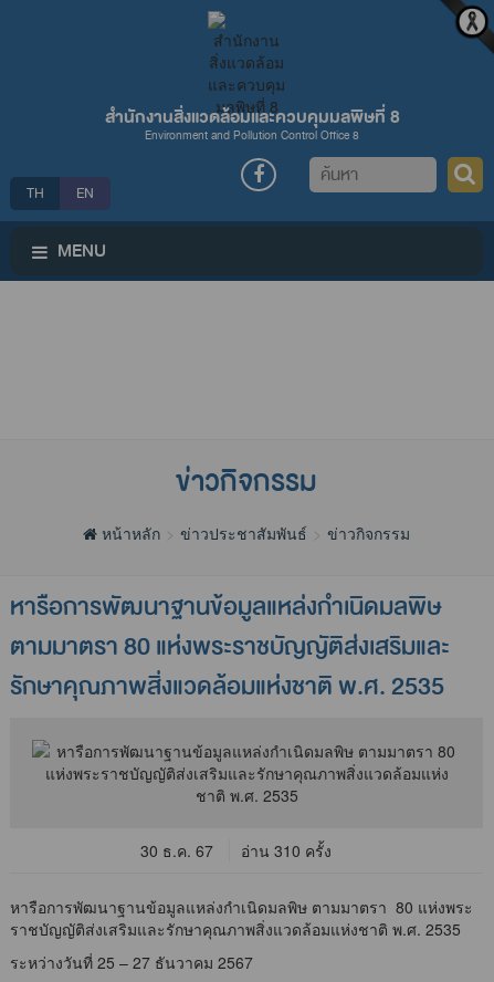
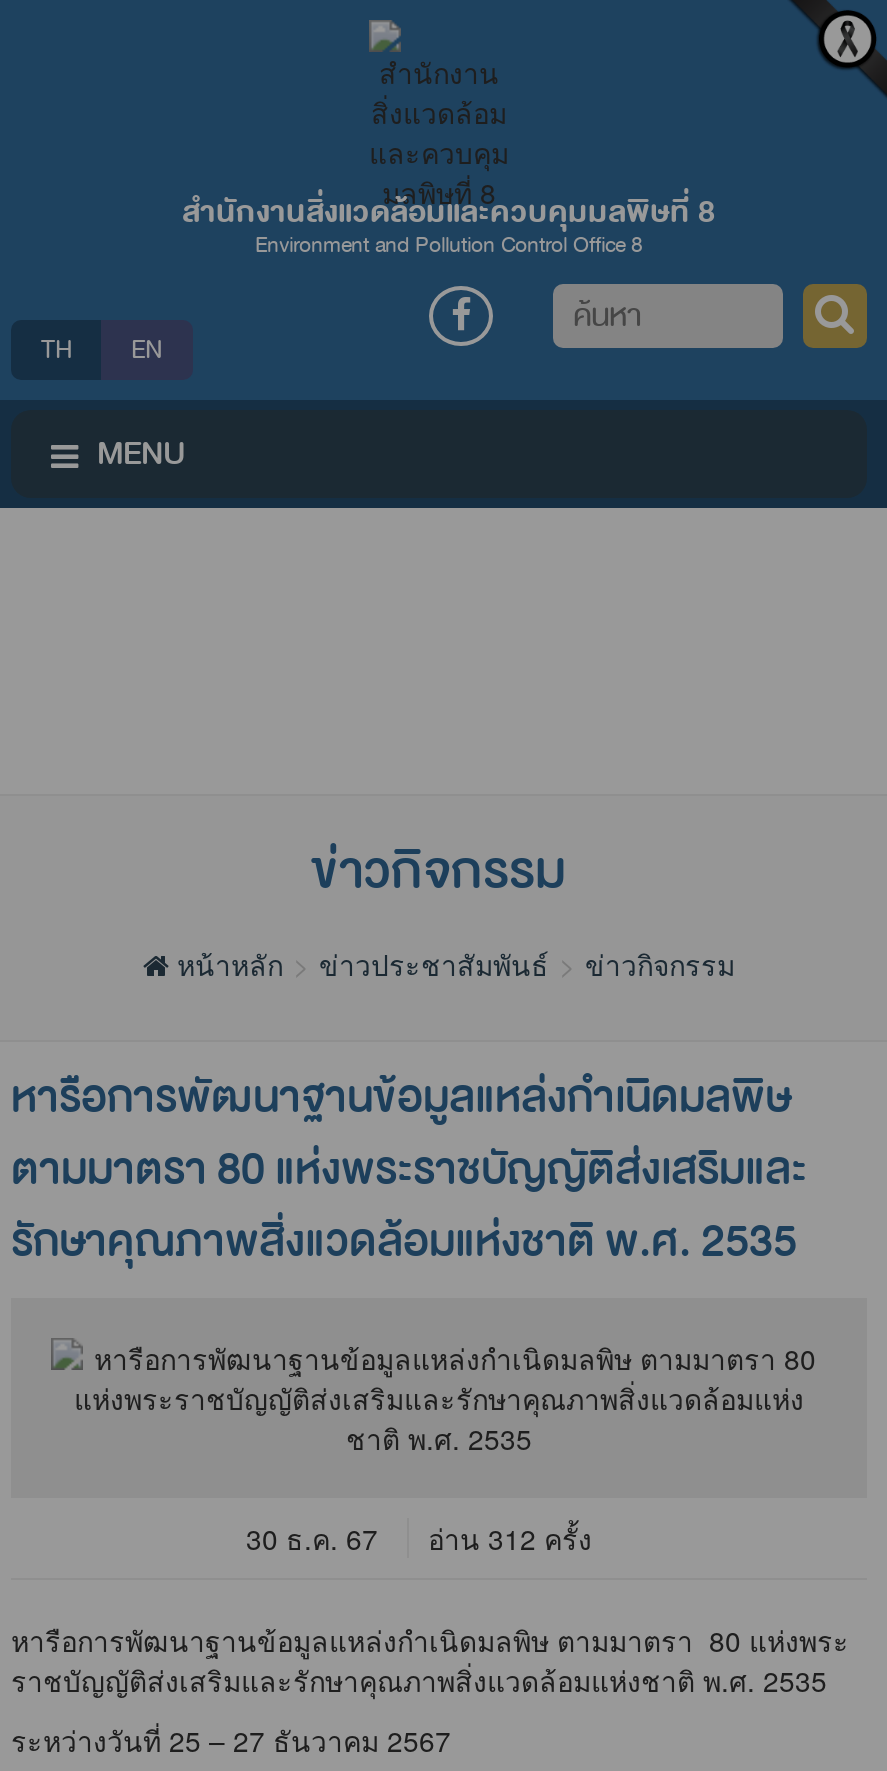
[240,840,331,862] อ่าน 310 ครั้ง -> [428,1519,592,1559] อ่าน 312 ครั้ง

